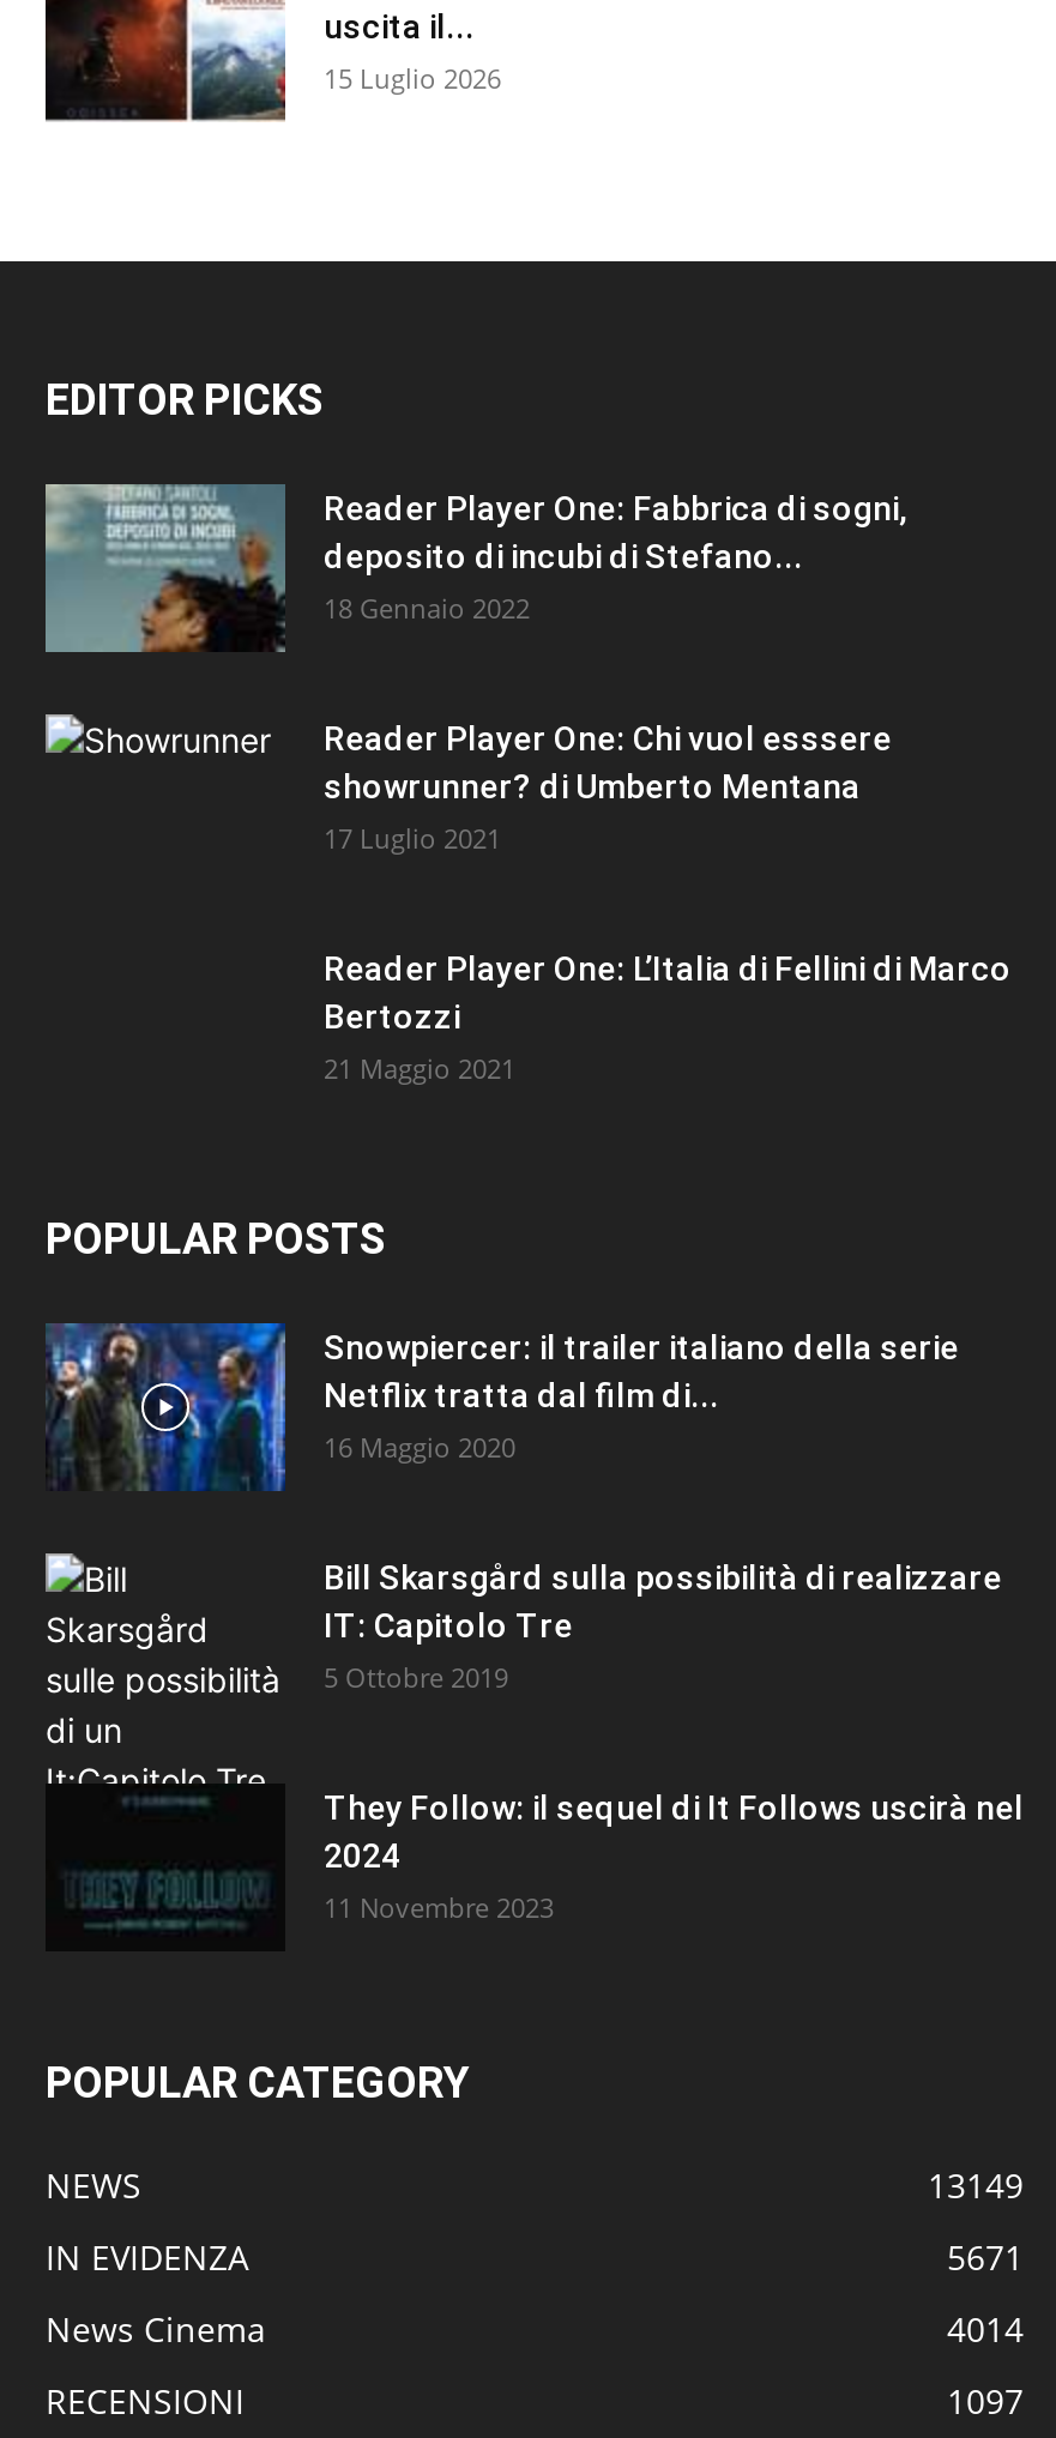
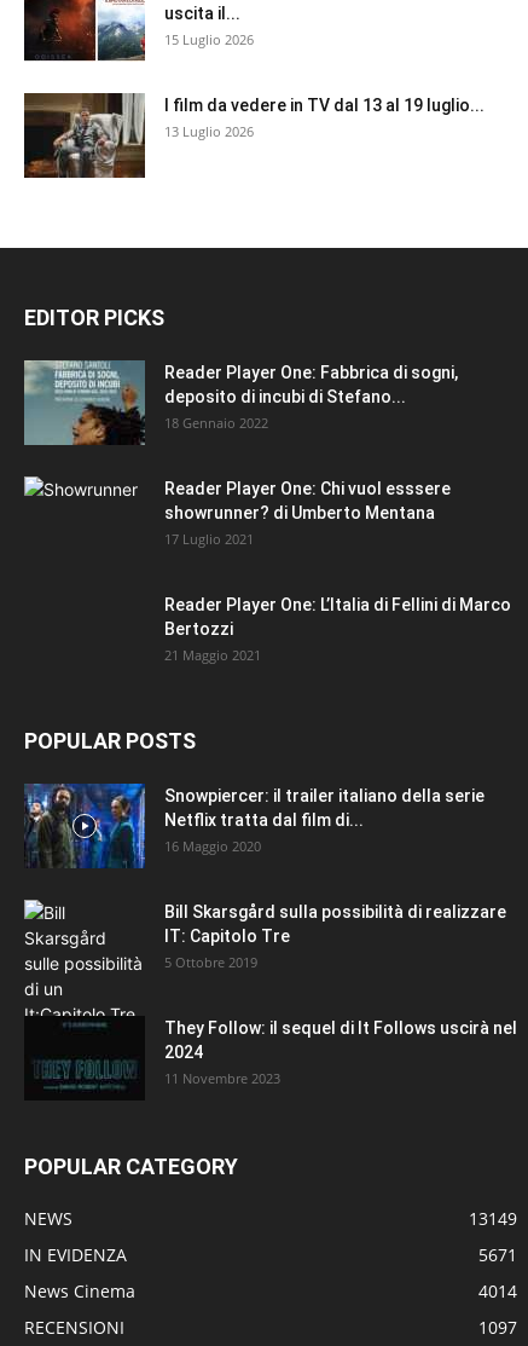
none -> [23,92,485,179] [image] | I film da vedere in TV dal 13 al 19 luglio... | 13 Luglio 2026

